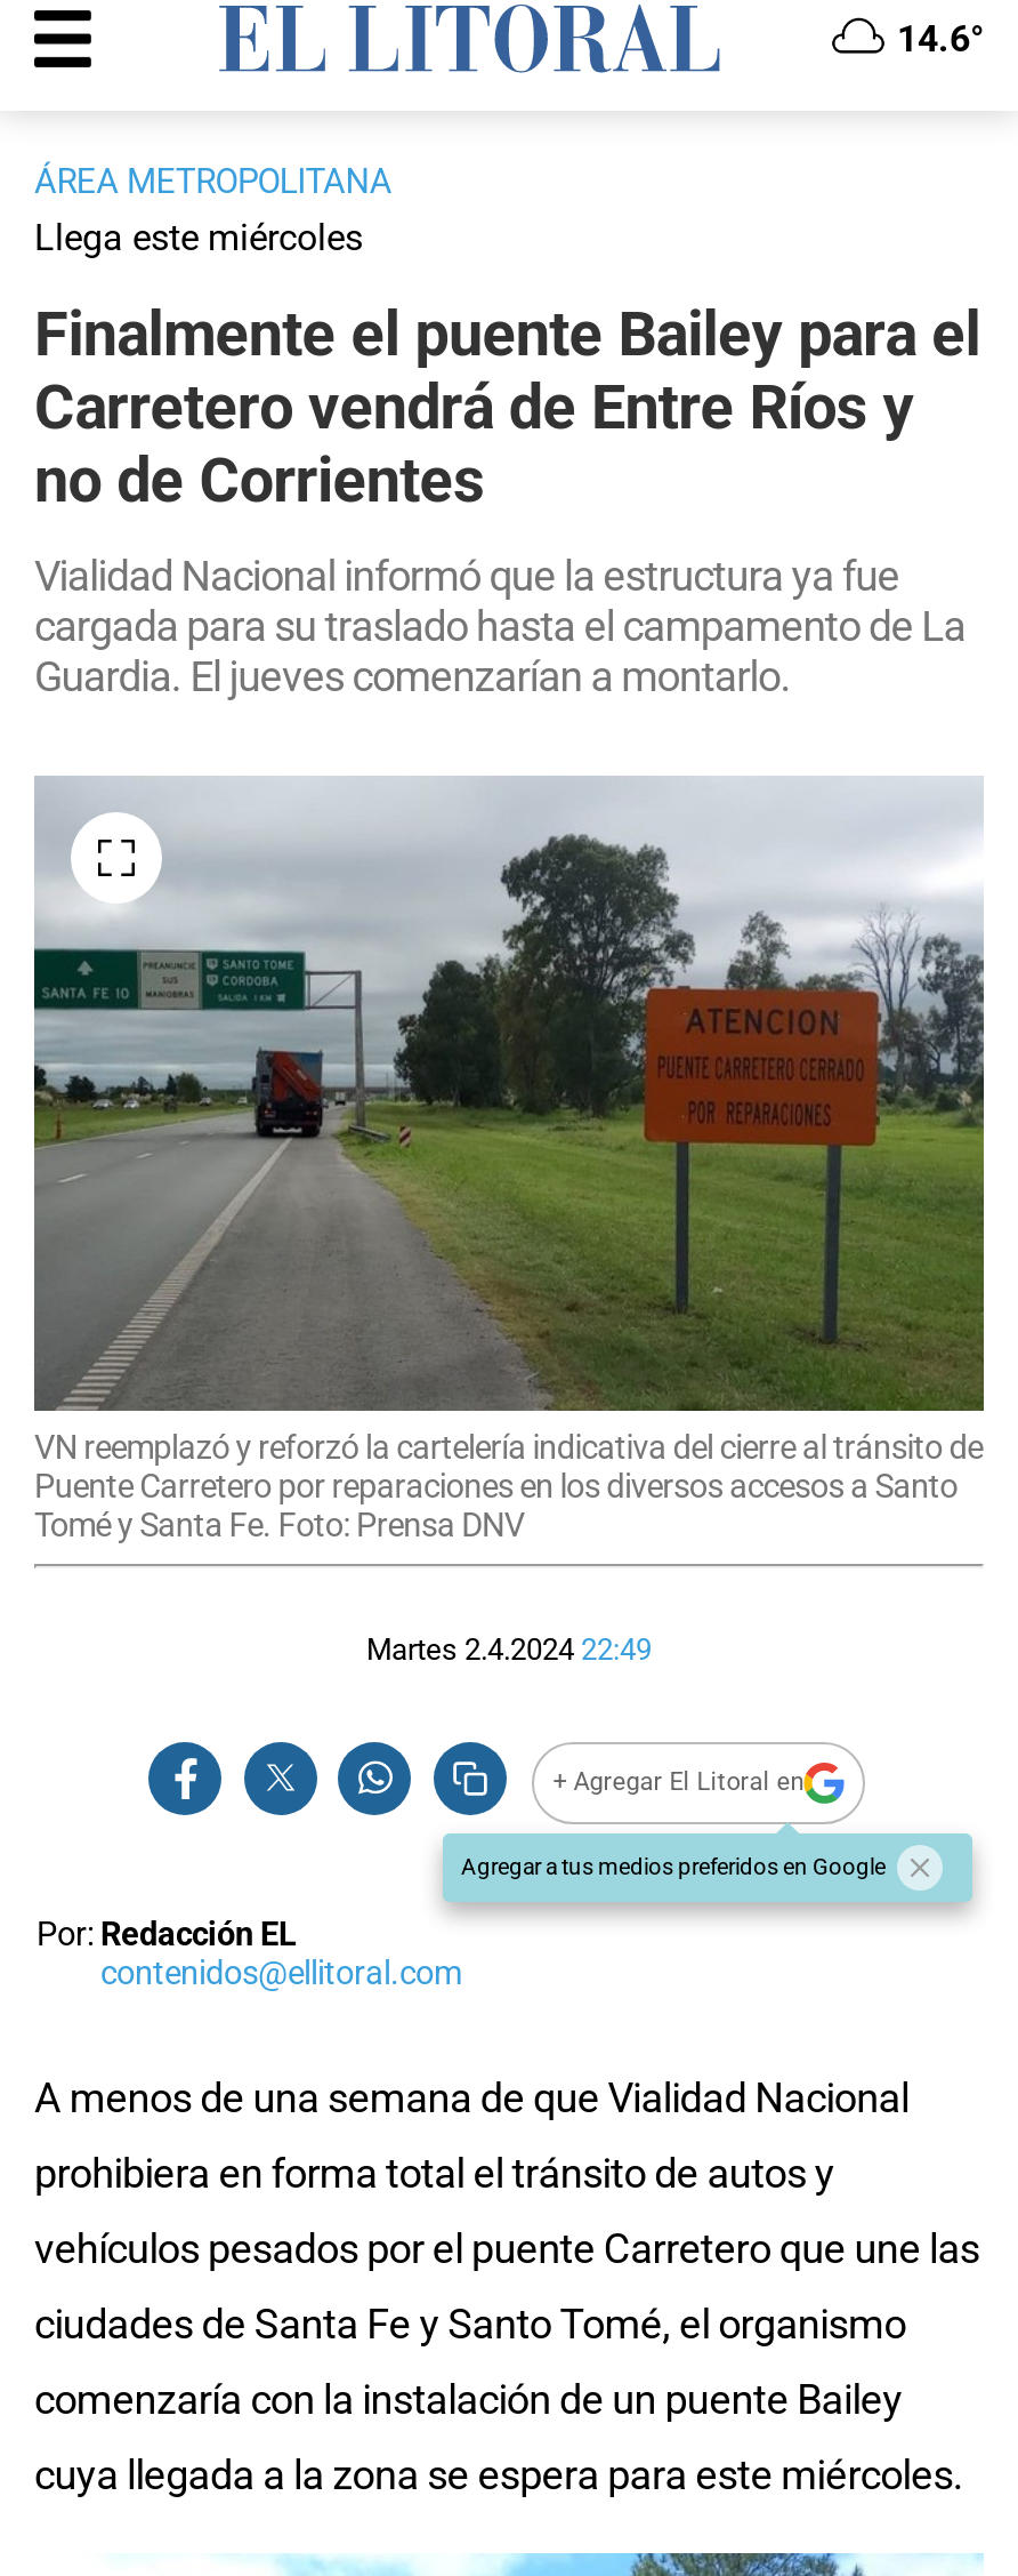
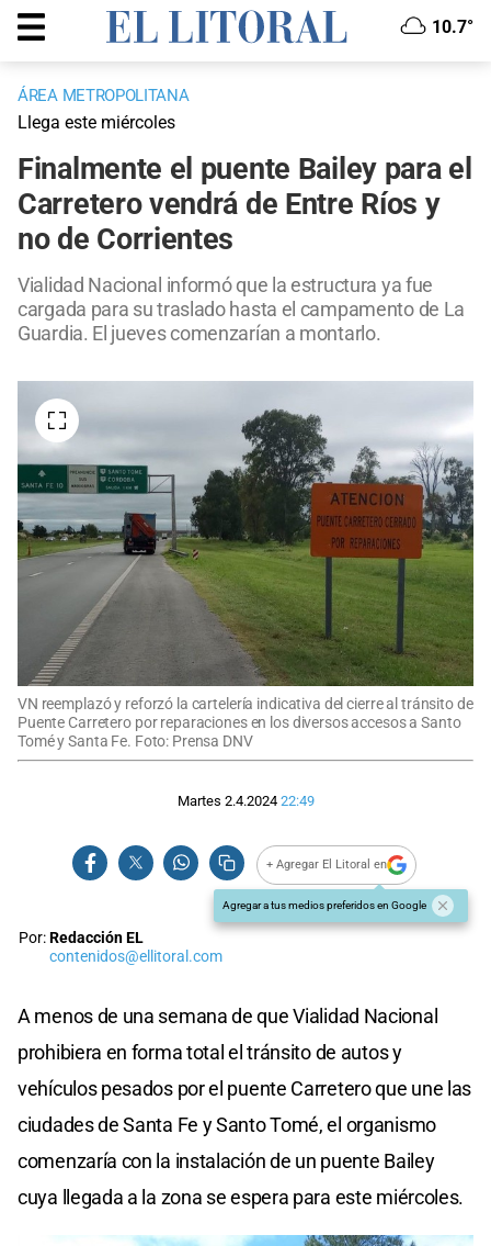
[897,16,984,59] 14.6° -> [432,16,473,37] 10.7°

